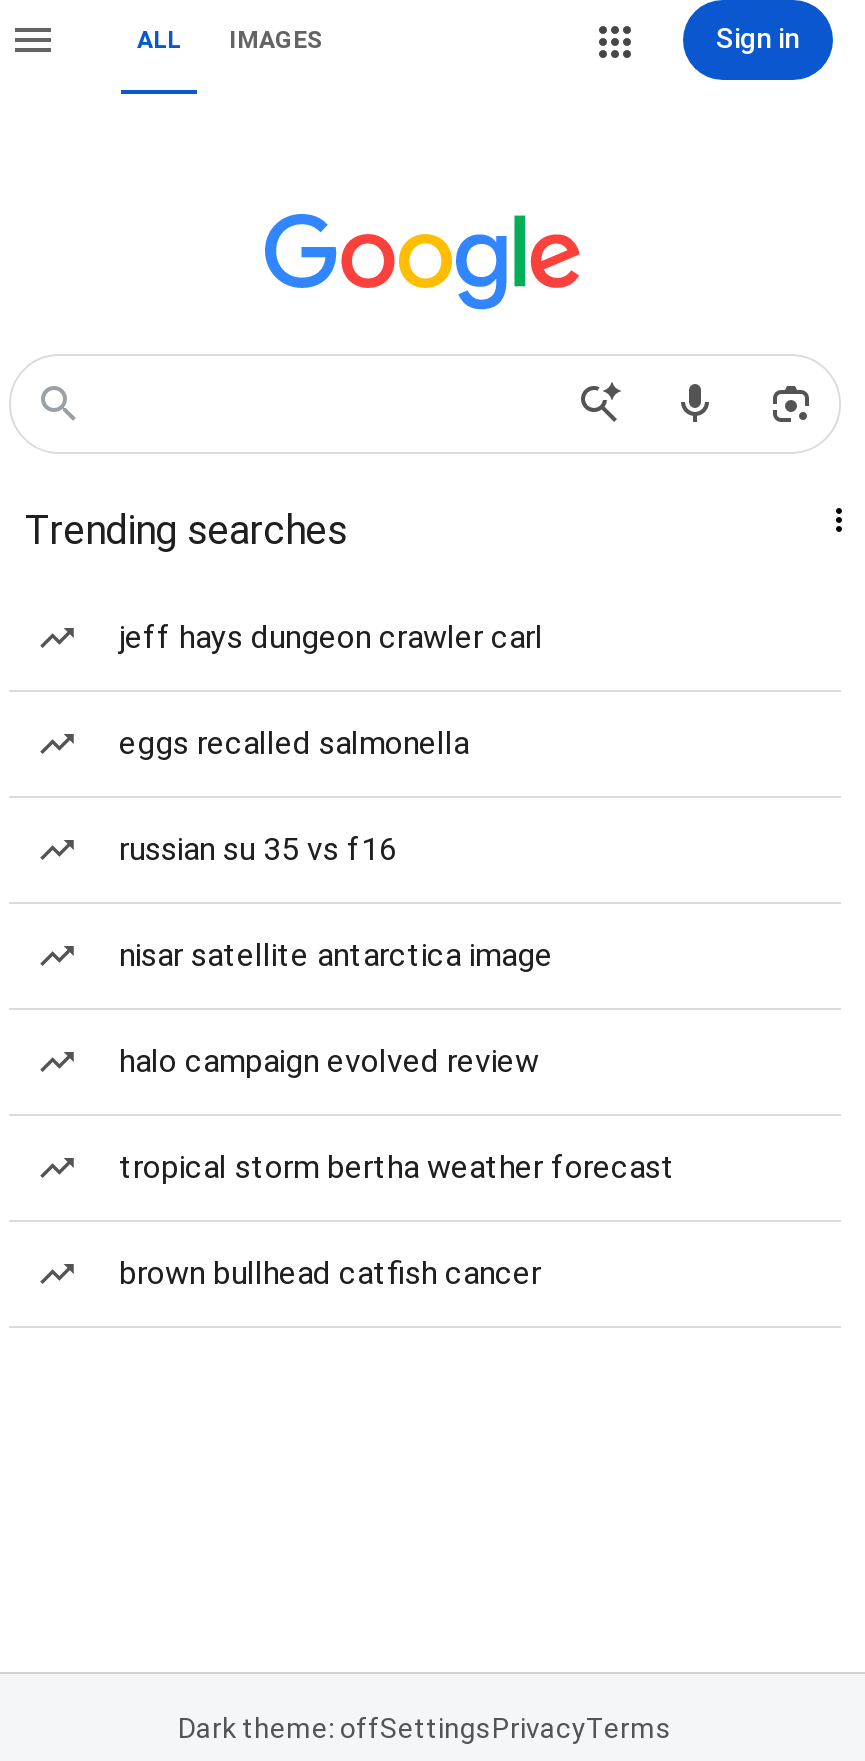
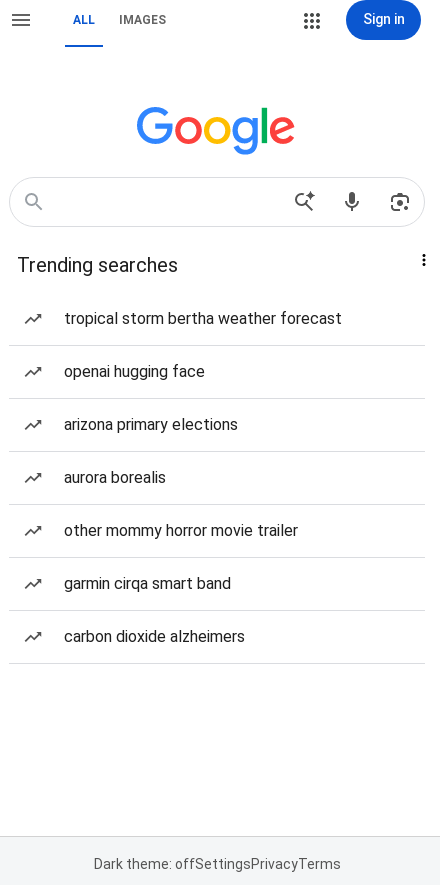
[119,618,553,1080] jeff hays dungeon crawler carl | eggs recalled salmonella | russian su 35 vs f16 | nisar satellite antarctica image | halo campaign evolved review -> none
moved [119,1148,675,1186] -> [64,309,342,328]: tropical storm bertha weather forecast
[119,1254,541,1292] brown bullhead catfish cancer -> [64,362,298,646] openai hugging face | arizona primary elections | aurora borealis | other mommy horror movie trailer | garmin cirqa smart band | carbon dioxide alzheimers

